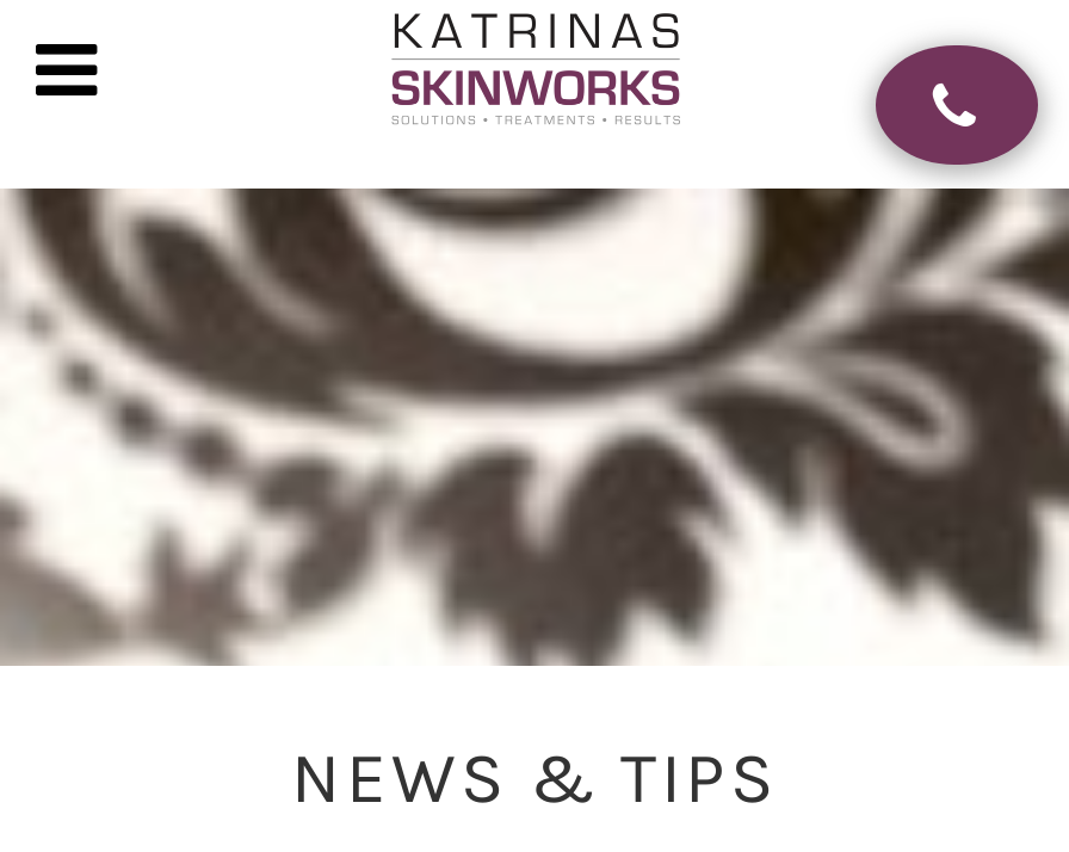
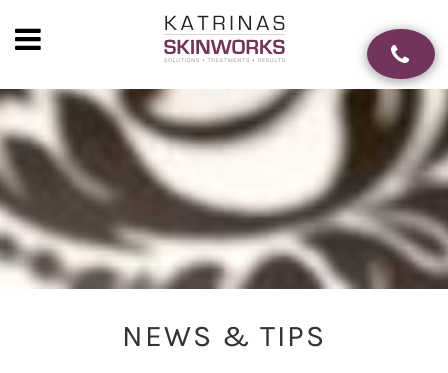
[7,186,1062,666] [image] -> [3,88,445,290] [image]

